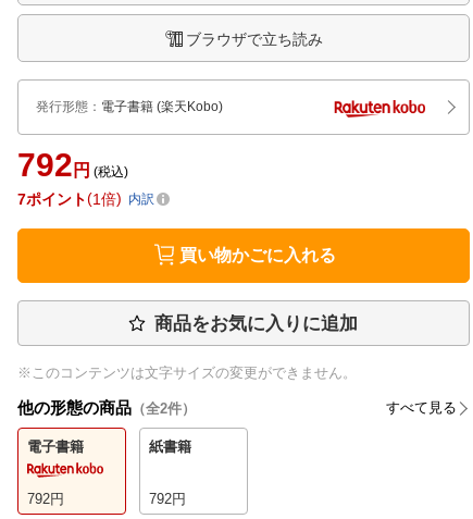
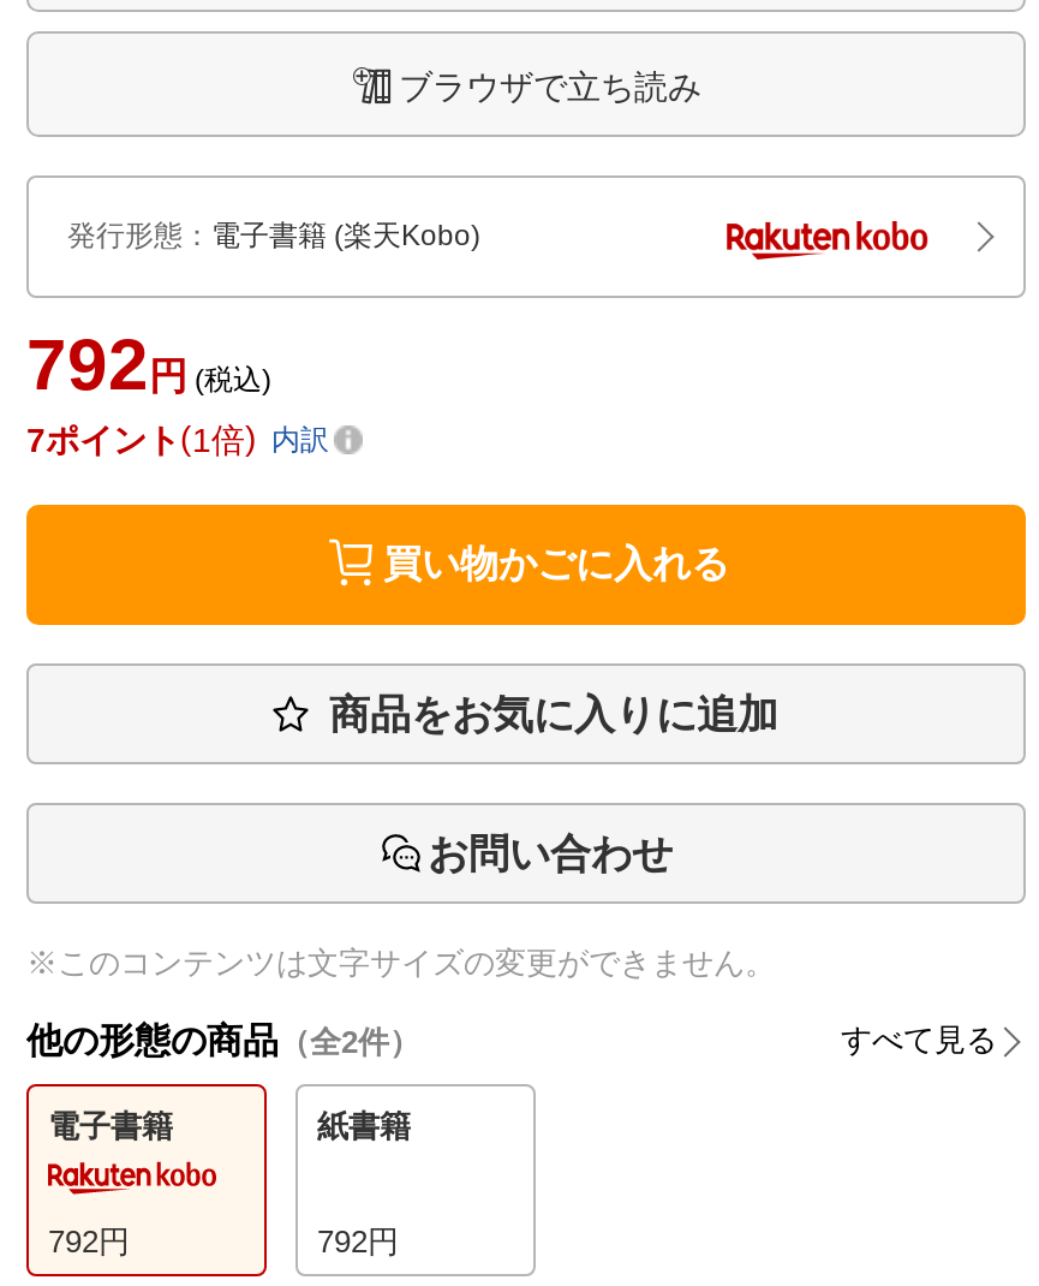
none -> [428,831,673,877] お問い合わせ

